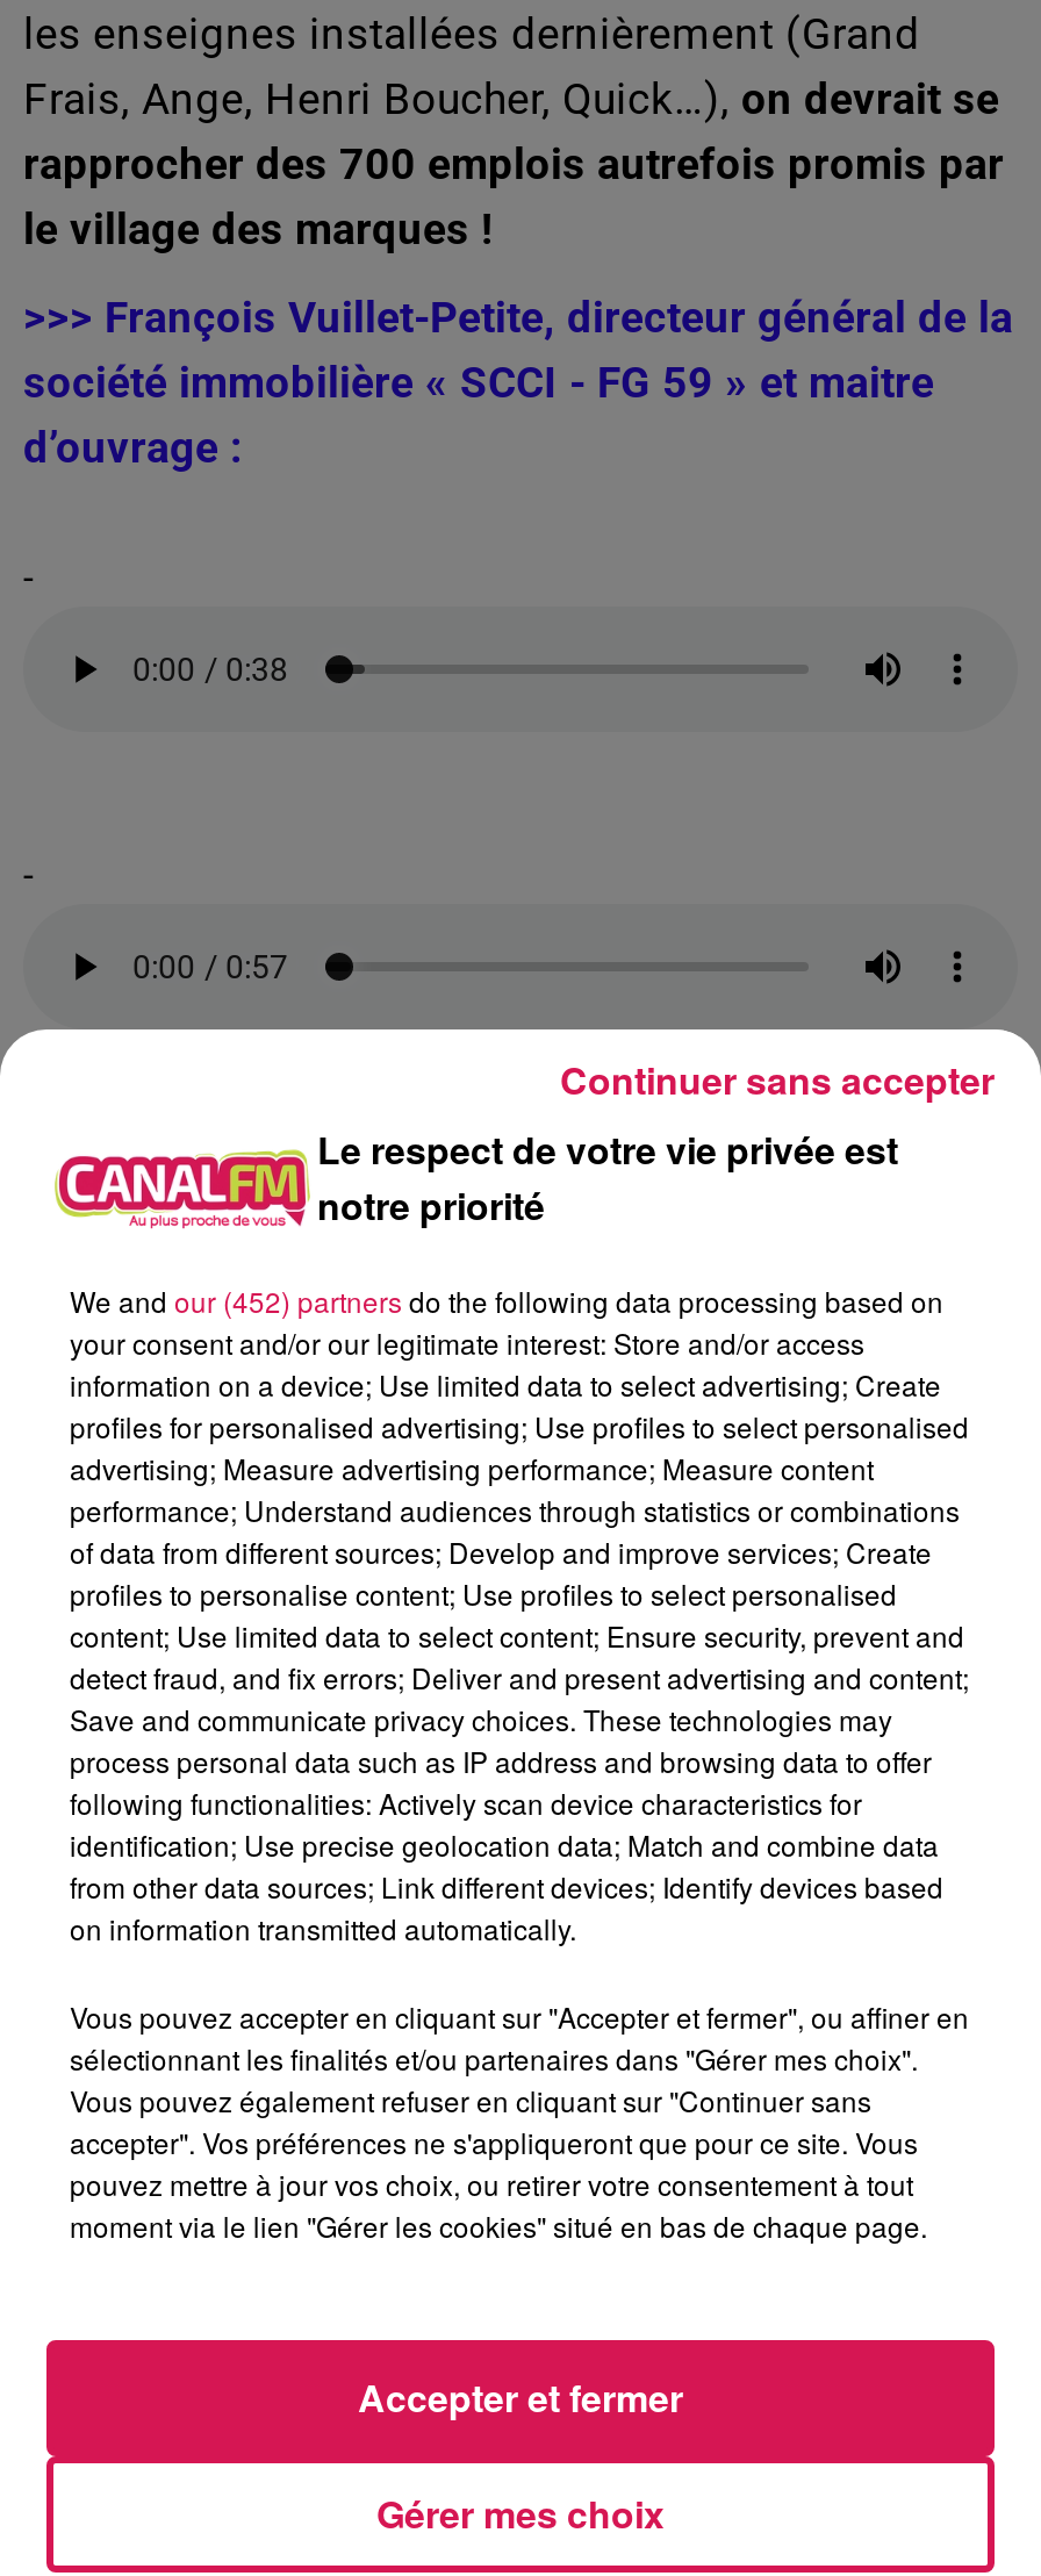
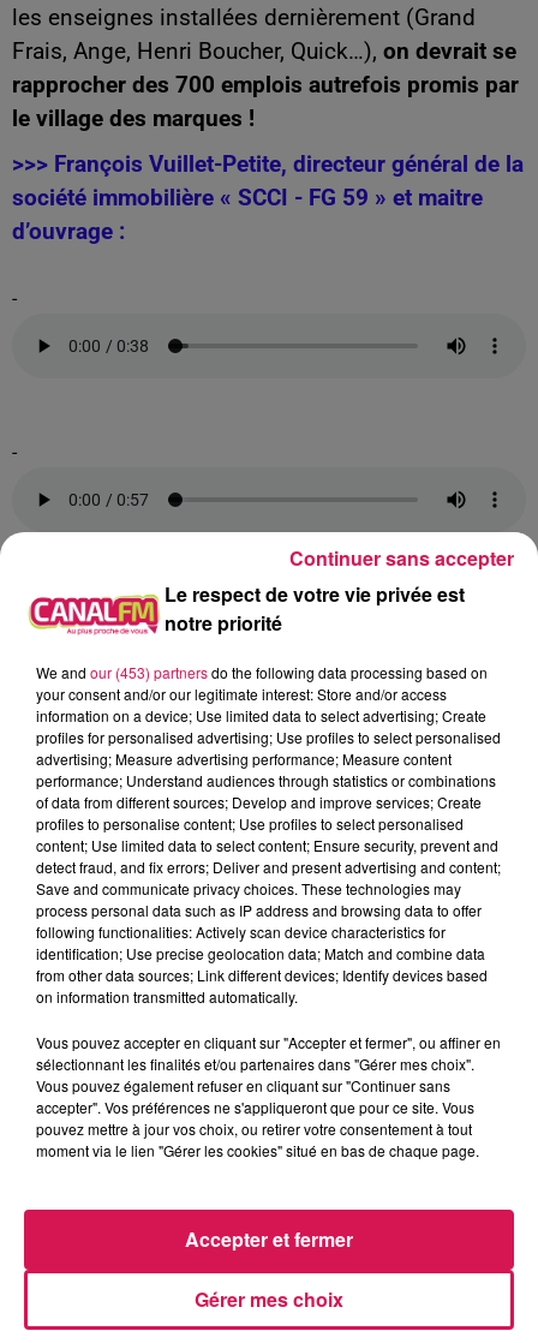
[70,1279,943,1319] We and our (452) partners do the following data processing based on -> [36,661,488,682] We and our (453) partners do the following data processing based on

